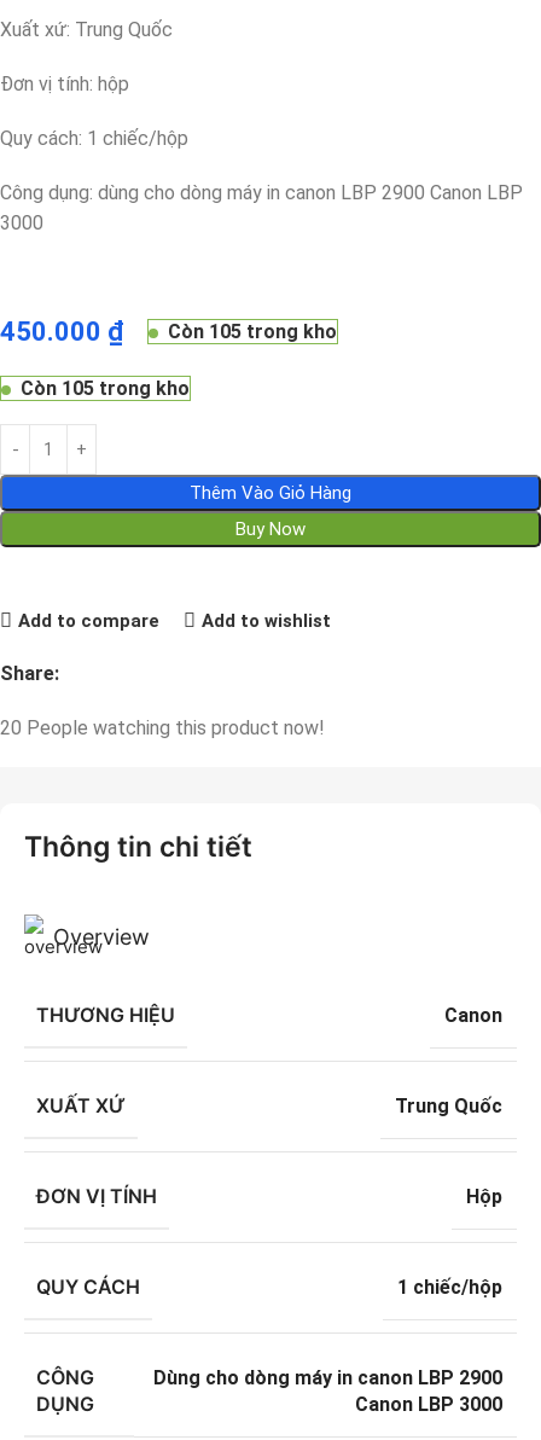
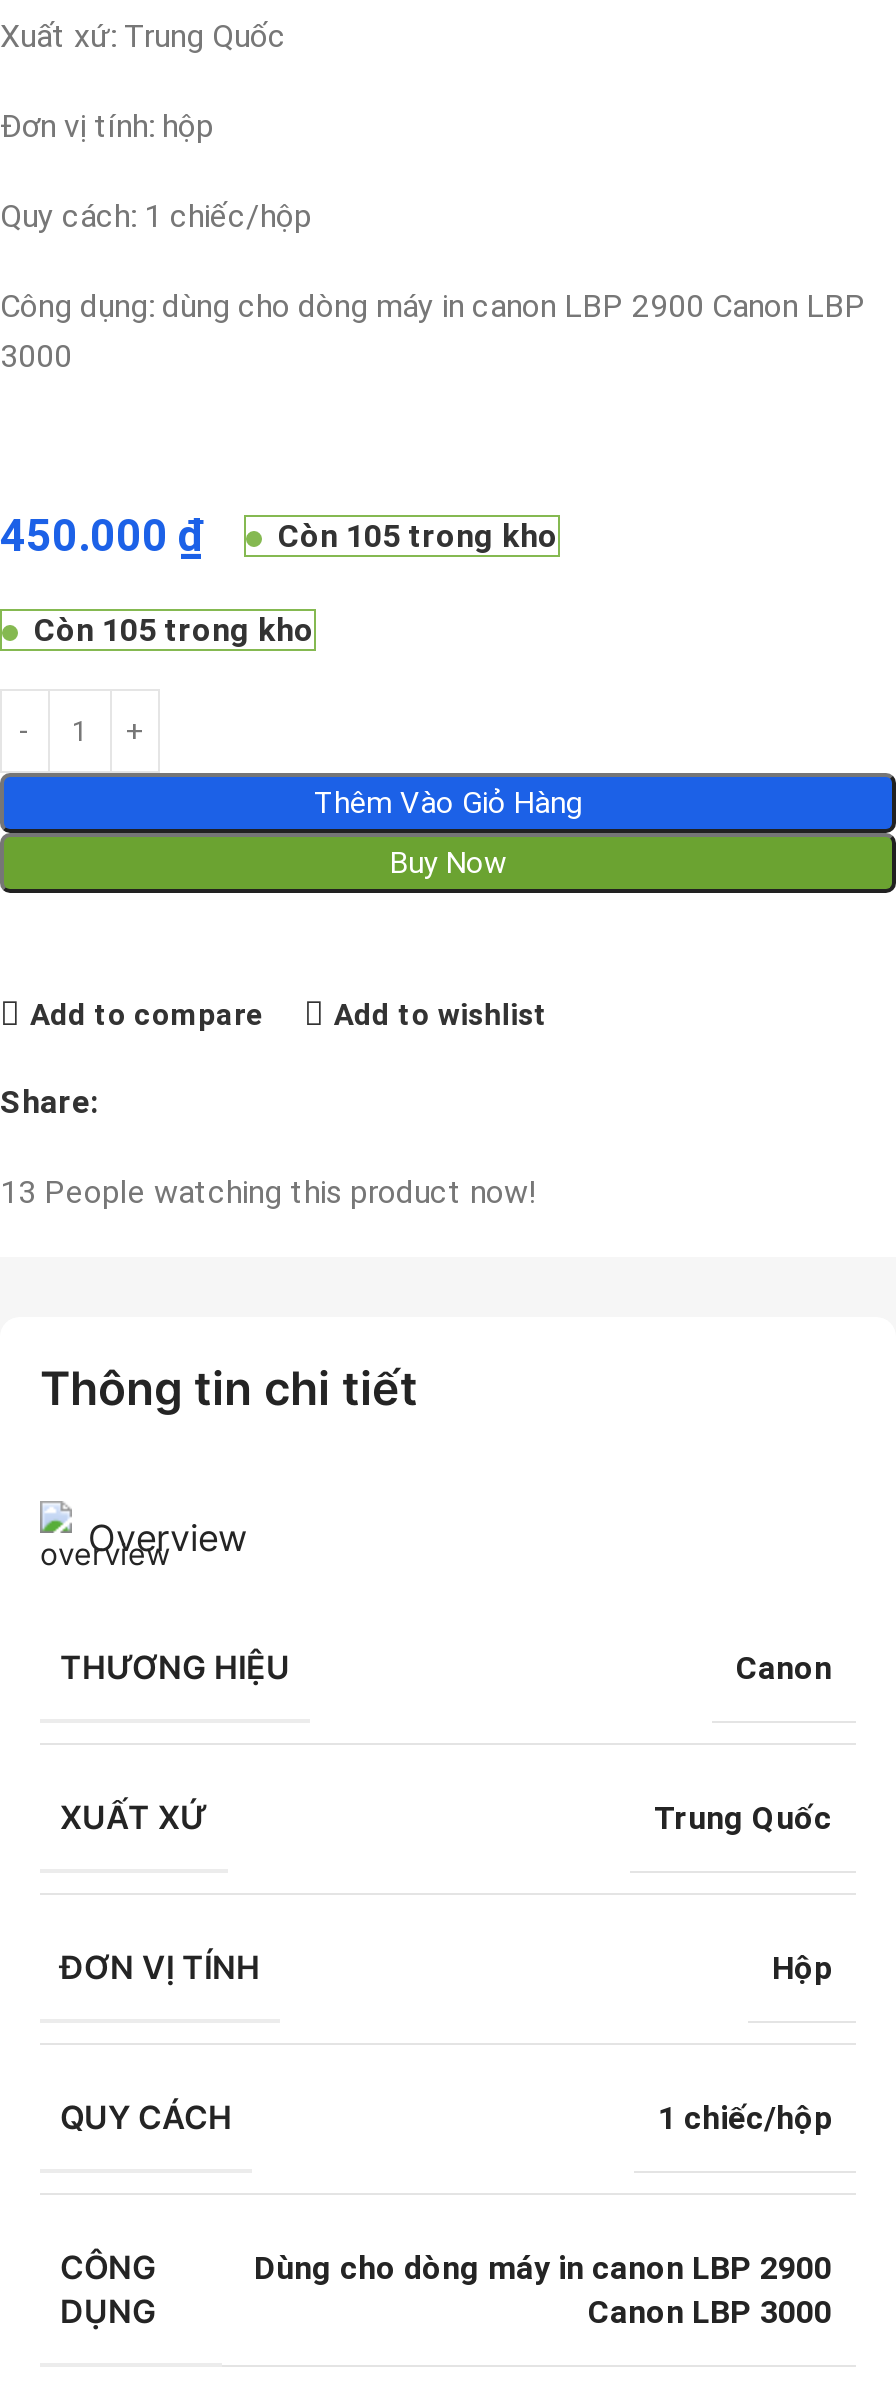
[0,717,325,740] 20 People watching this product now! -> [0,1174,538,1212] 13 People watching this product now!

